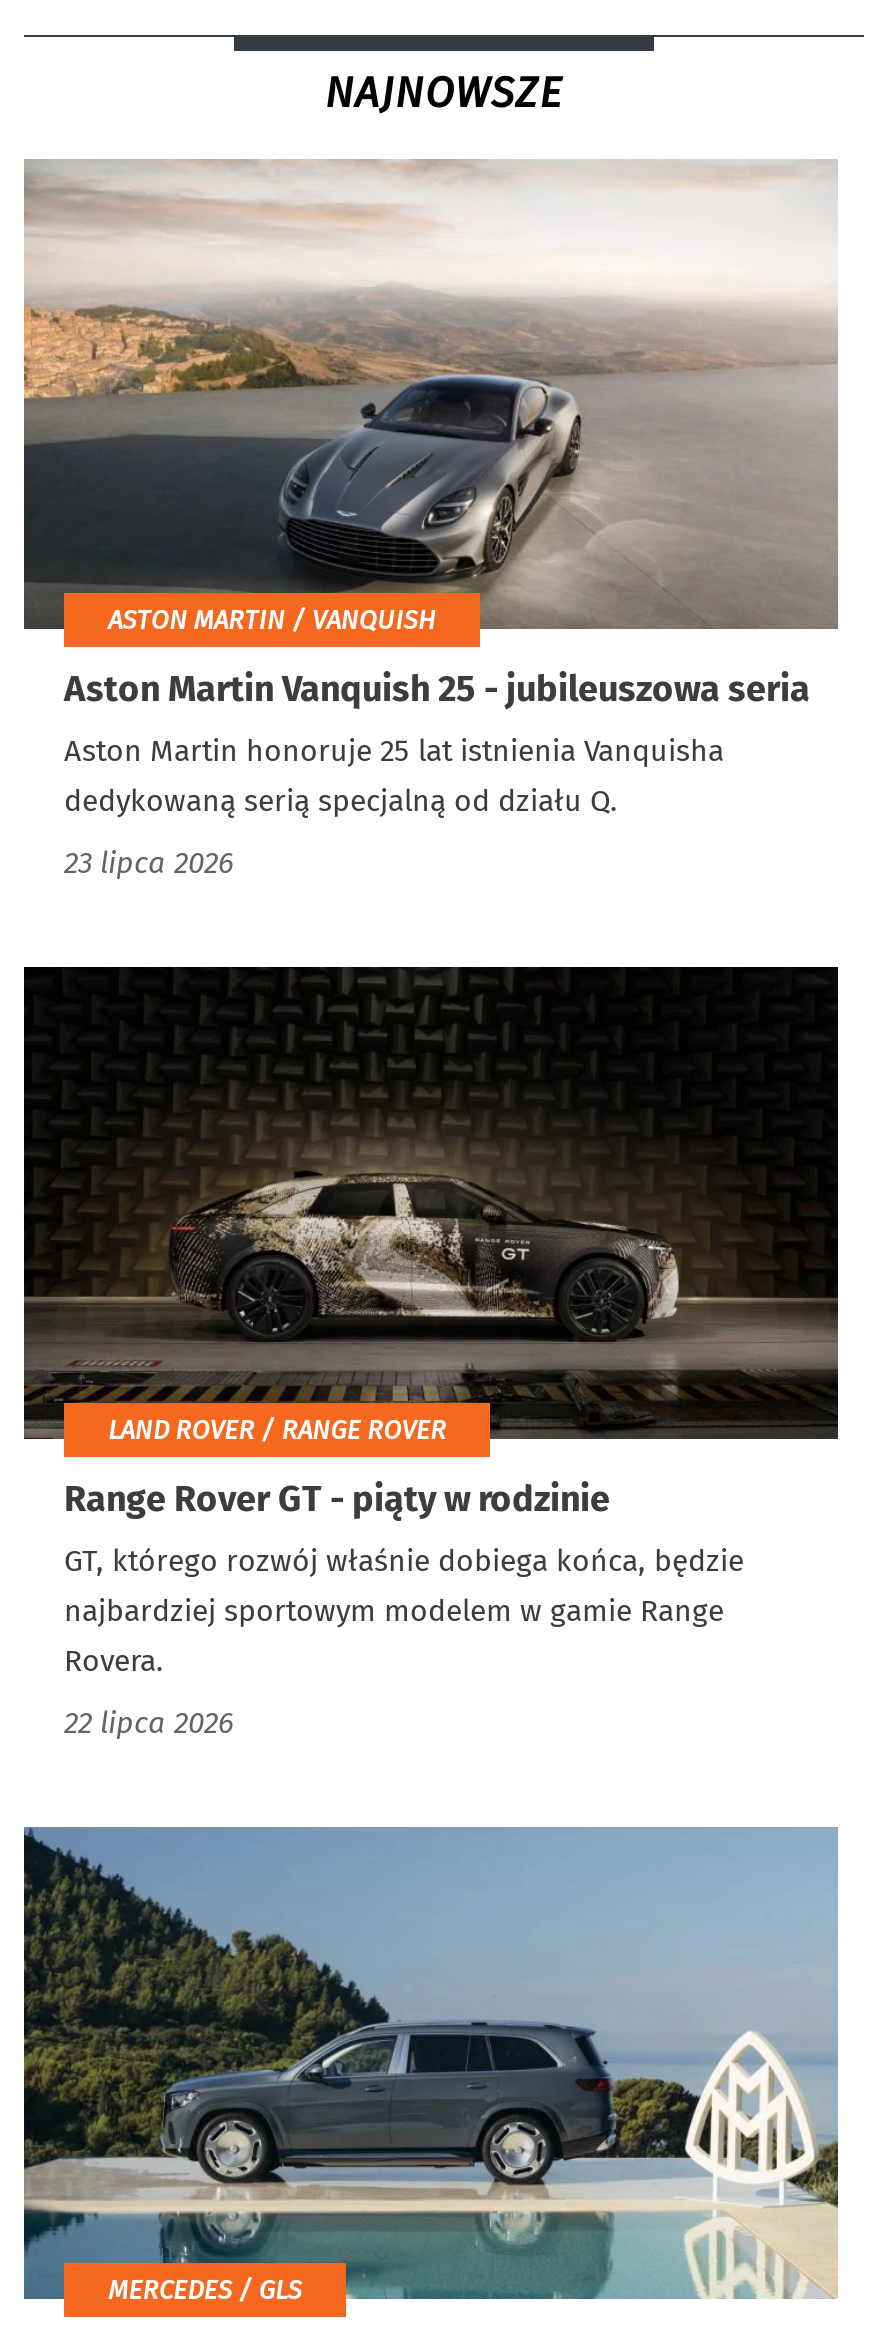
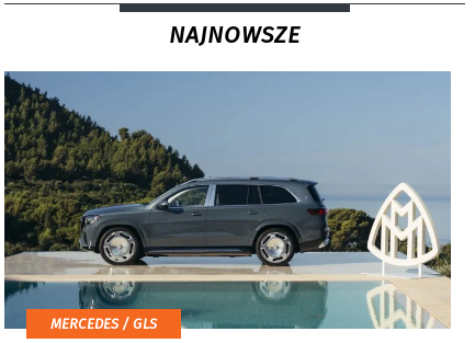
[22,159,838,882] [image] | ASTON MARTIN / VANQUISH | Aston Martin Vanquish 25 - jubileuszowa seria | Aston Martin honoruje 25 lat istnienia Vanquisha | dedykowaną serią specjalną od działu Q. | 23 lipca 2026 -> none
[22,965,840,1741] [image] | LAND ROVER / RANGE ROVER | Range Rover GT - piąty w rodzinie | GT, którego rozwój właśnie dobiega końca, będzie | najbardziej sportowym modelem w gamie Range | Rovera. | 22 lipca 2026 -> none

